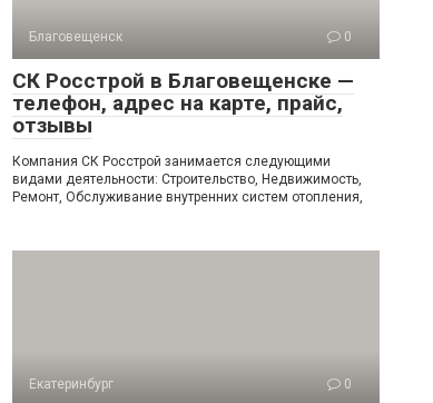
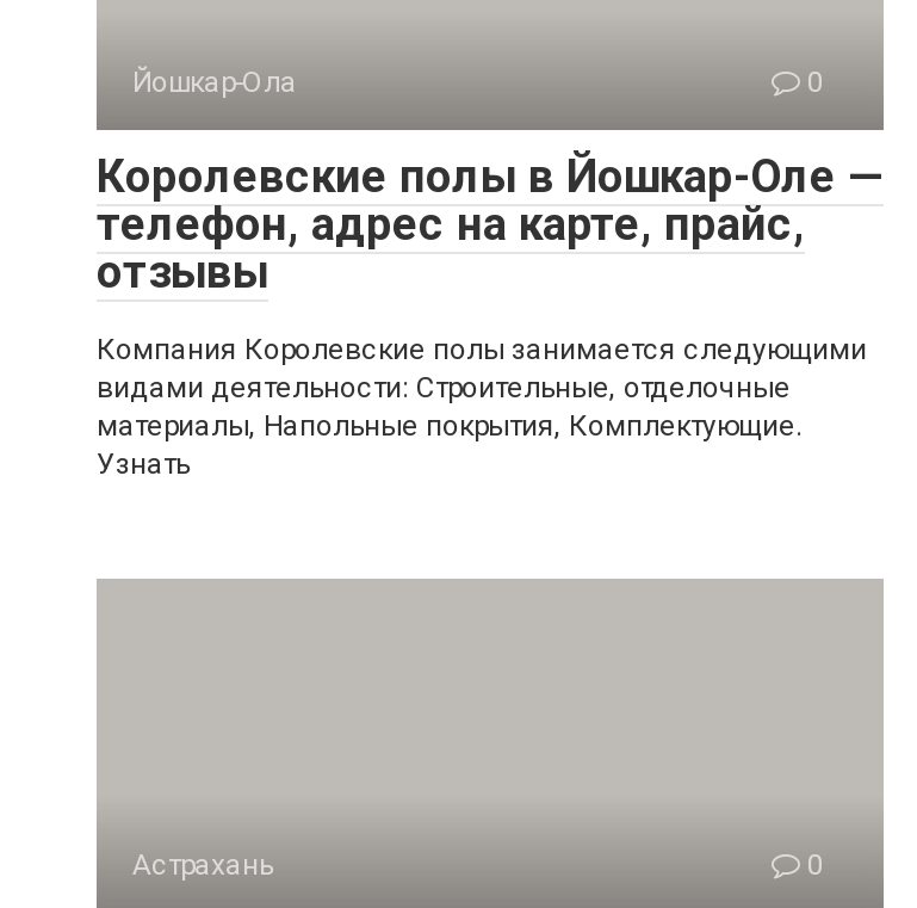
[29,29,122,45] Благовещенск -> [132,66,297,99] Йошкар-Ола
[12,68,354,94] СК Росстрой в Благовещенске — -> [97,149,884,204] Королевские полы в Йошкар-Оле —
[12,154,363,205] Компания СК Росстрой занимается следующими | видами деятельности: Строительство, Недвижимость, | Ремонт, Обслуживание внутренних систем отопления, -> [97,333,867,481] Компания Королевские полы занимается следующими | видами деятельности: Строительные, отделочные | материалы, Напольные покрытия, Комплектующие. | Узнать
[29,376,114,392] Екатеринбург -> [132,848,273,882] Астрахань

